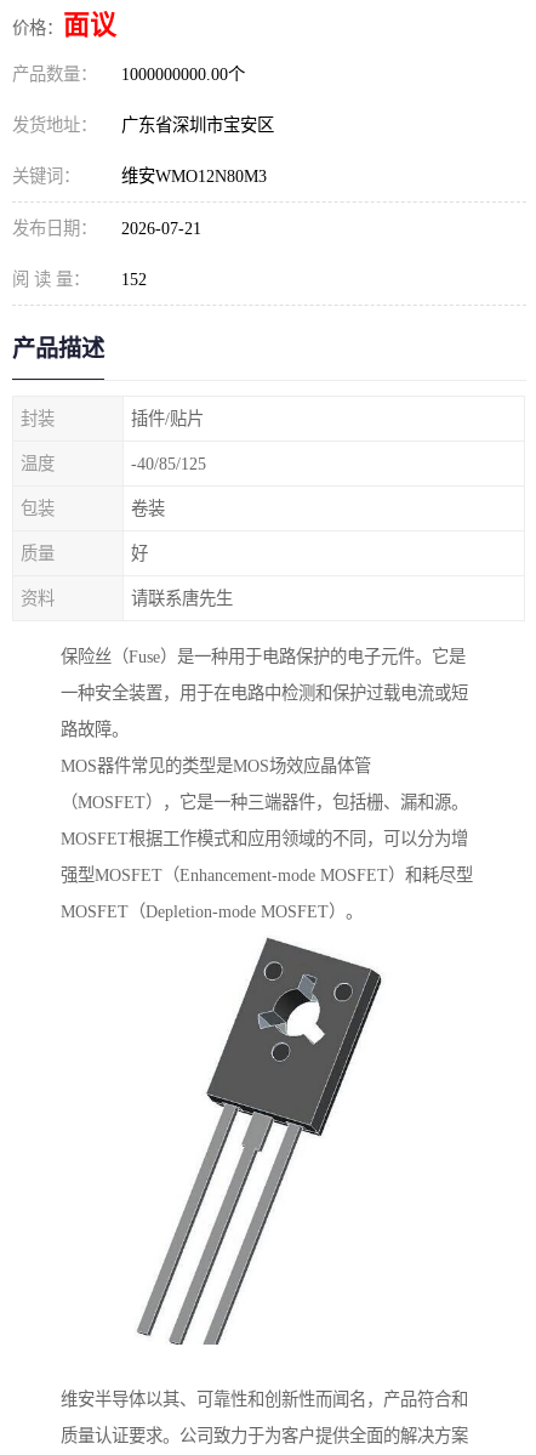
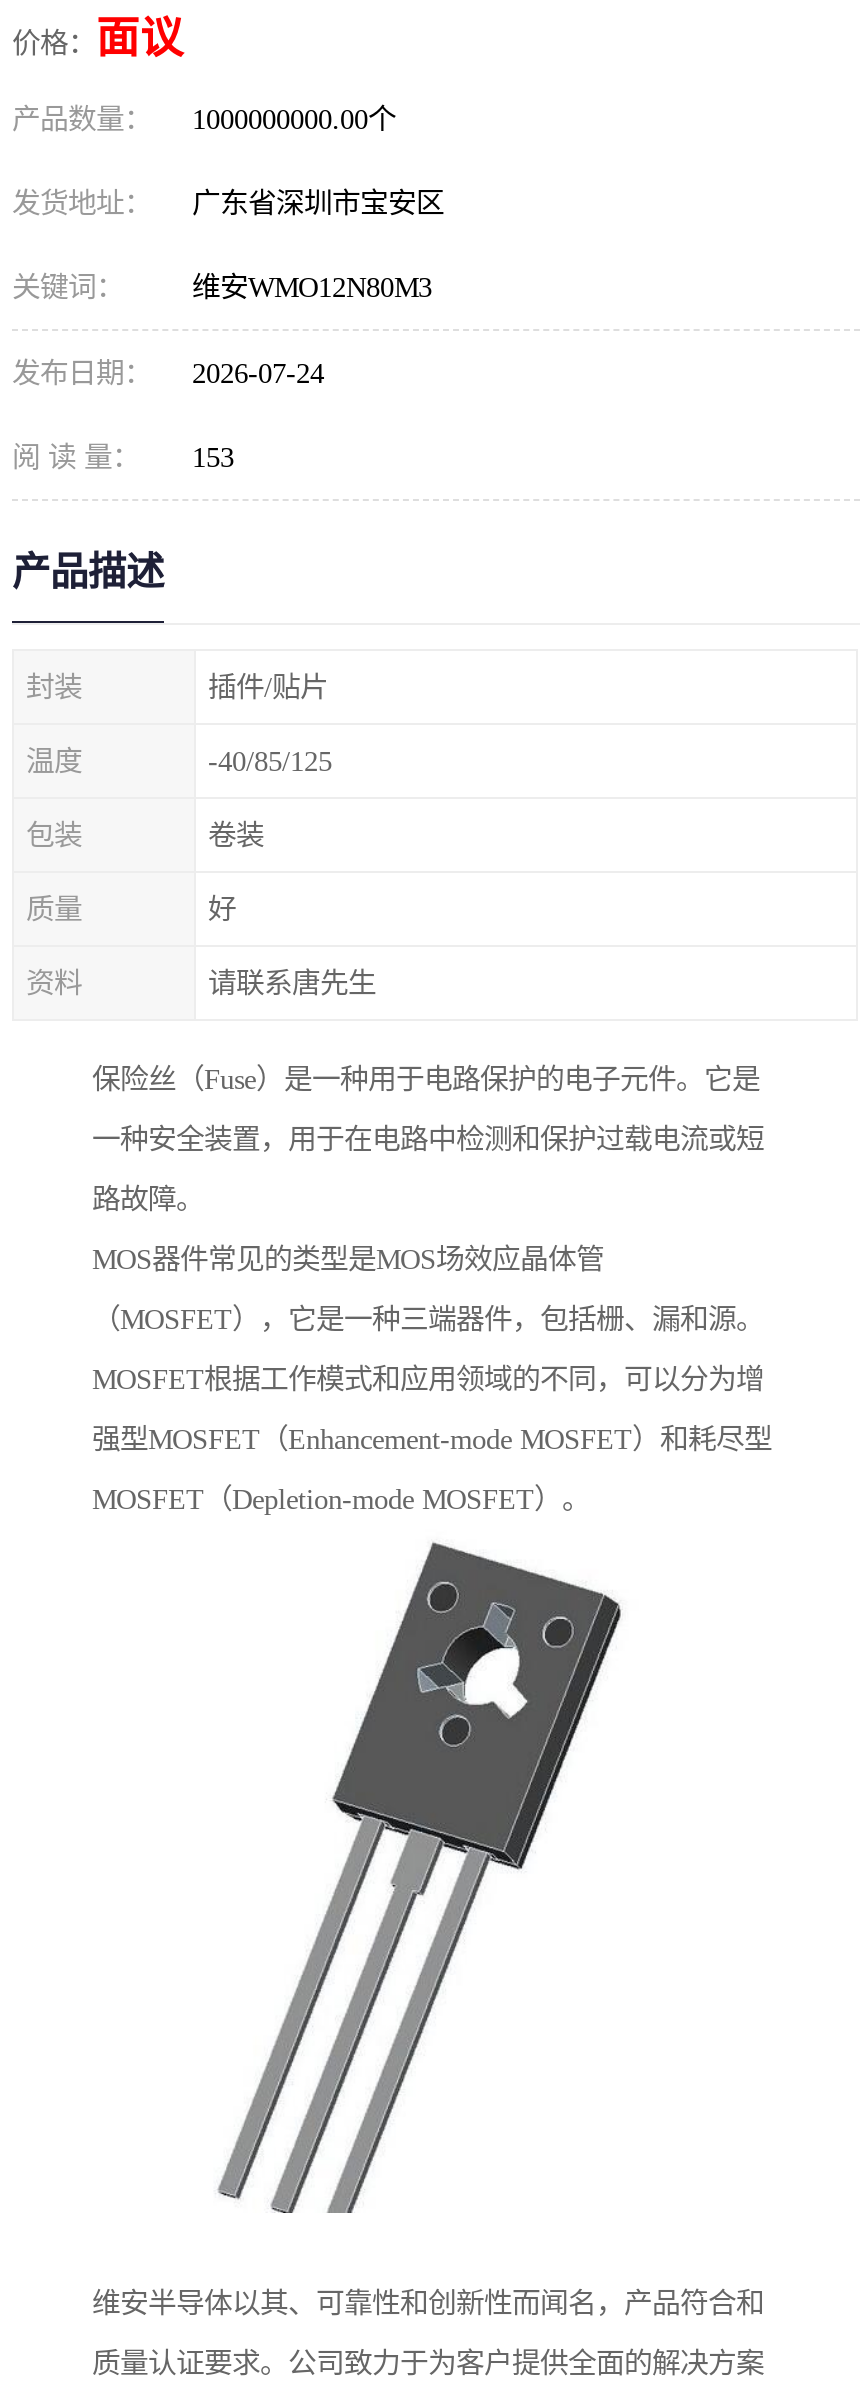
[12,218,201,238] 发布日期： 2026-07-21 -> [12,357,324,389] 发布日期： 2026-07-24
[12,269,147,289] 阅 读 量： 152 -> [12,441,234,473] 阅 读 量： 153

